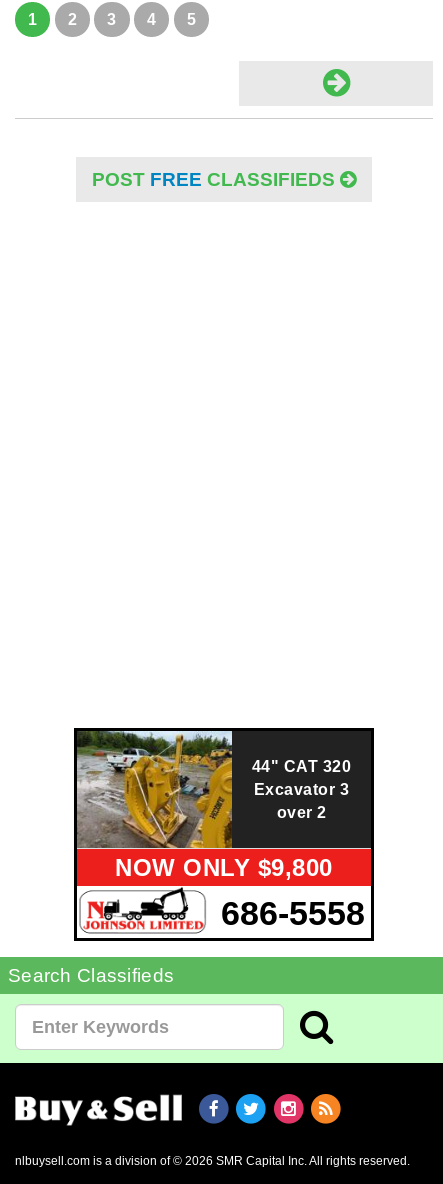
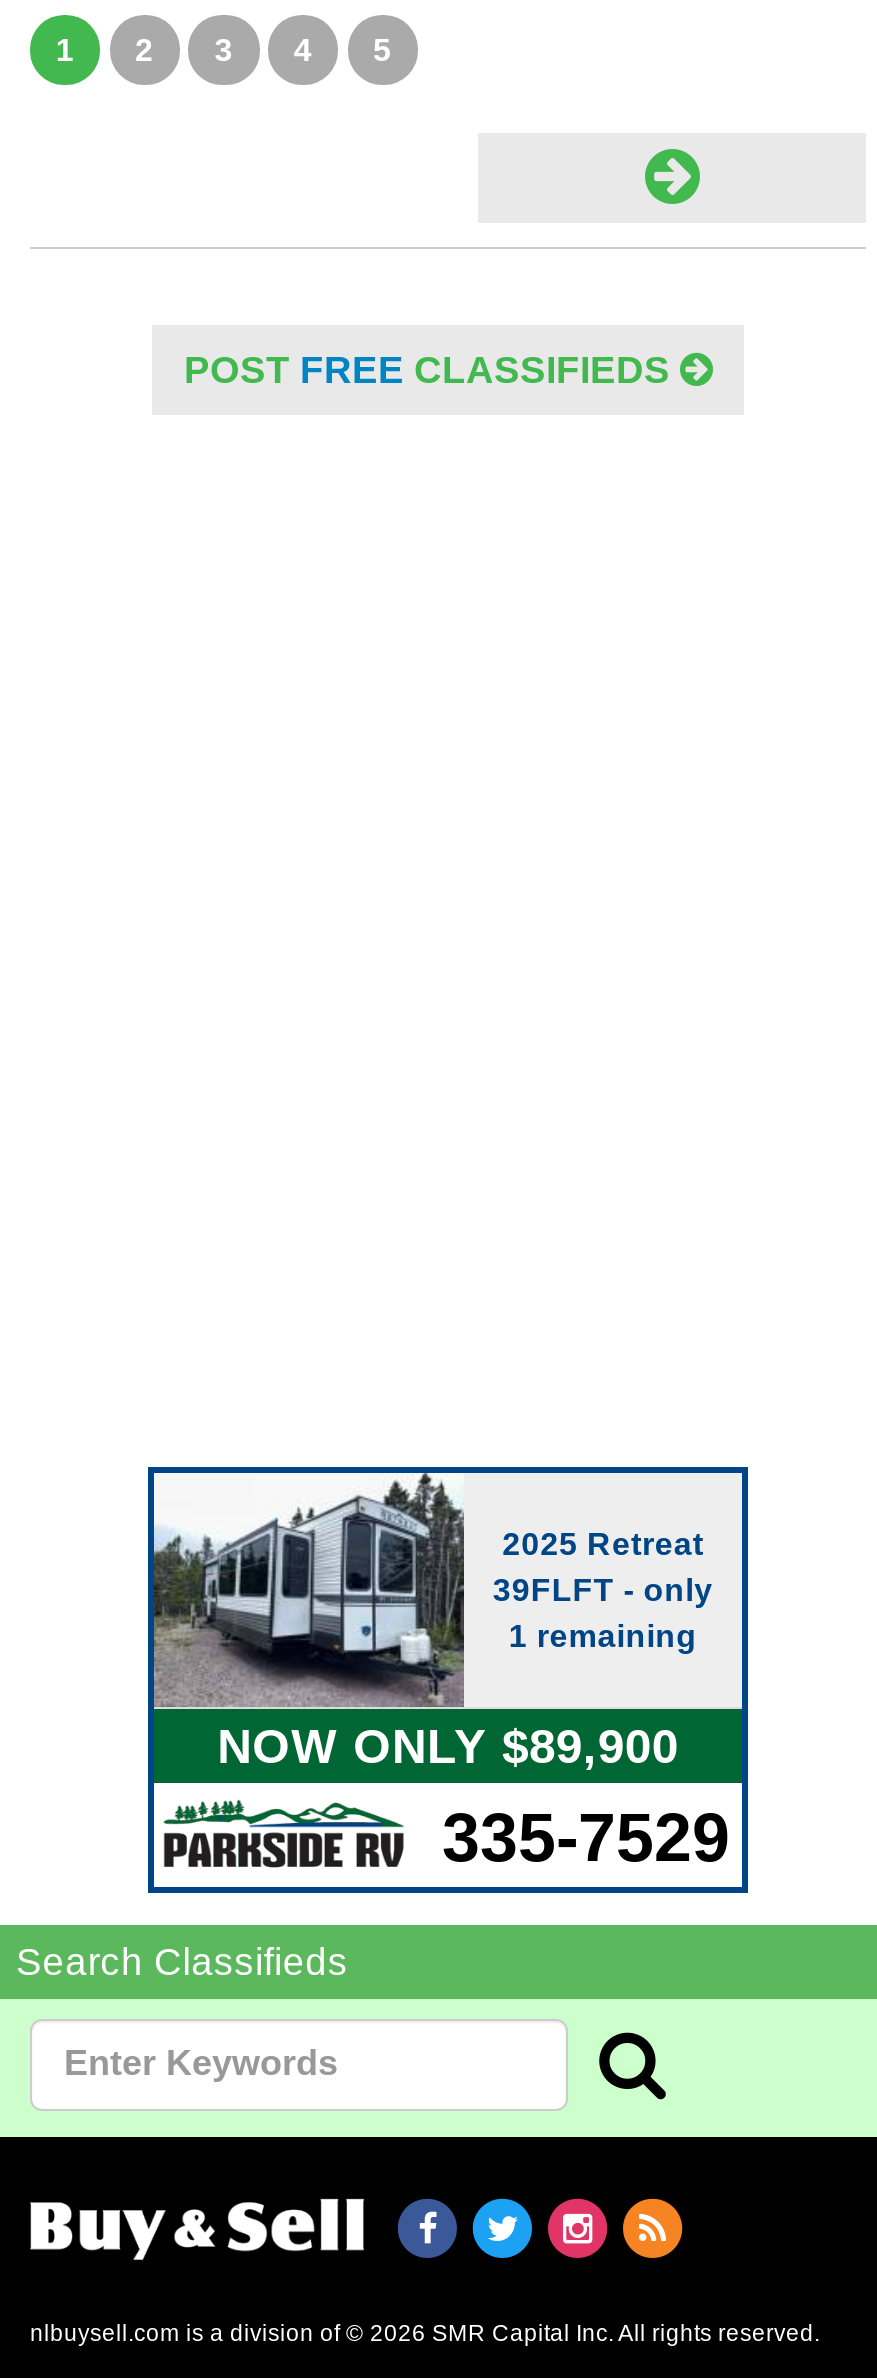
[73,727,375,942] [image] | 44" CAT 320 | Excavator 3 | over 2 -> [146,1464,750,1896] [image] | 2025 Retreat | 39FLFT - only | 1 remaining
[115,854,365,932] NOW ONLY $9,800 | 686-5558 -> [217,1718,730,1874] NOW ONLY $89,900 | 335-7529

